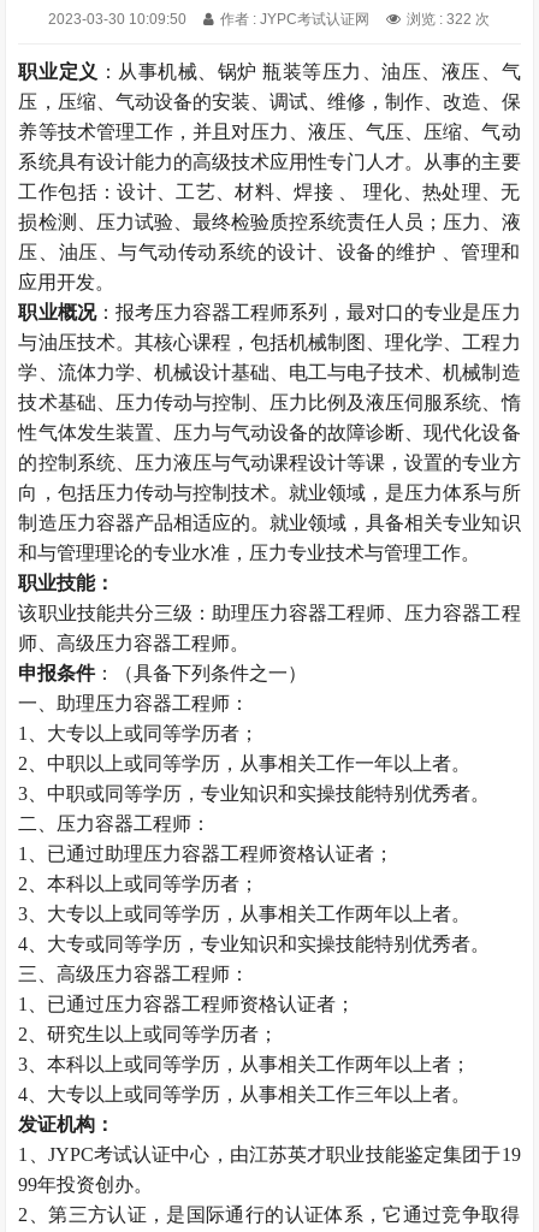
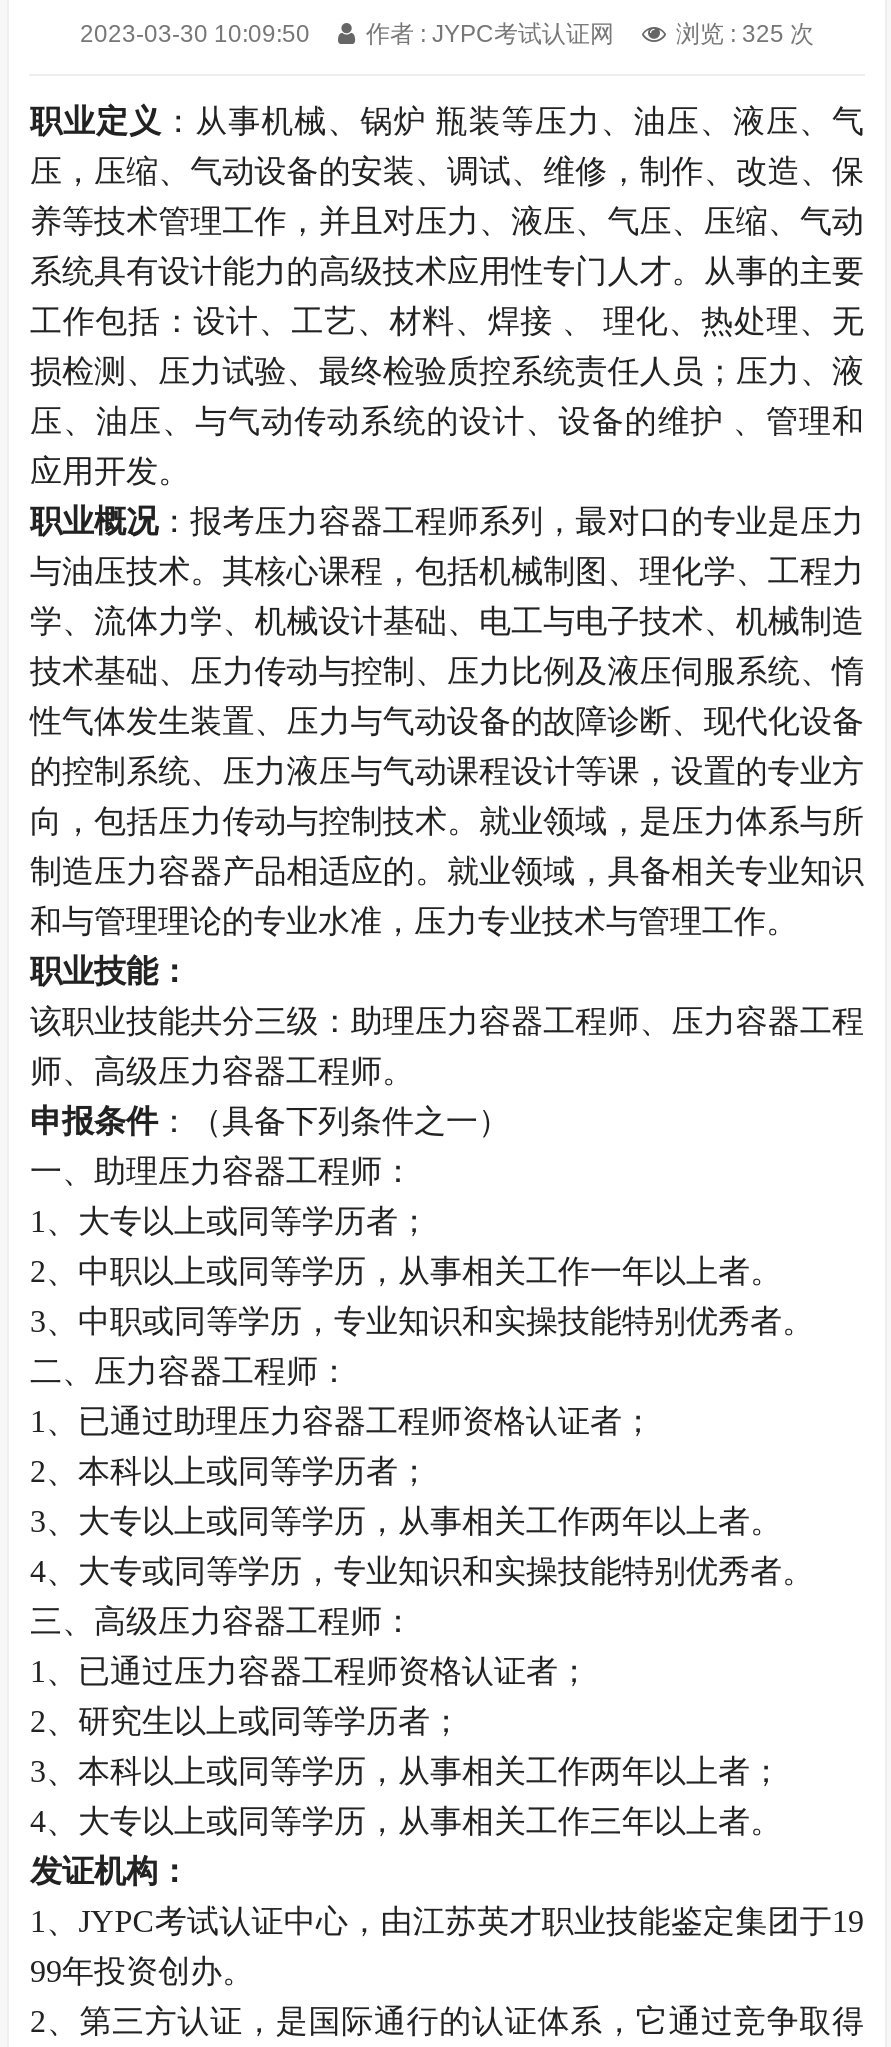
[407,11,490,28] 浏览 : 322 次 -> [676,20,814,48] 浏览 : 325 次

